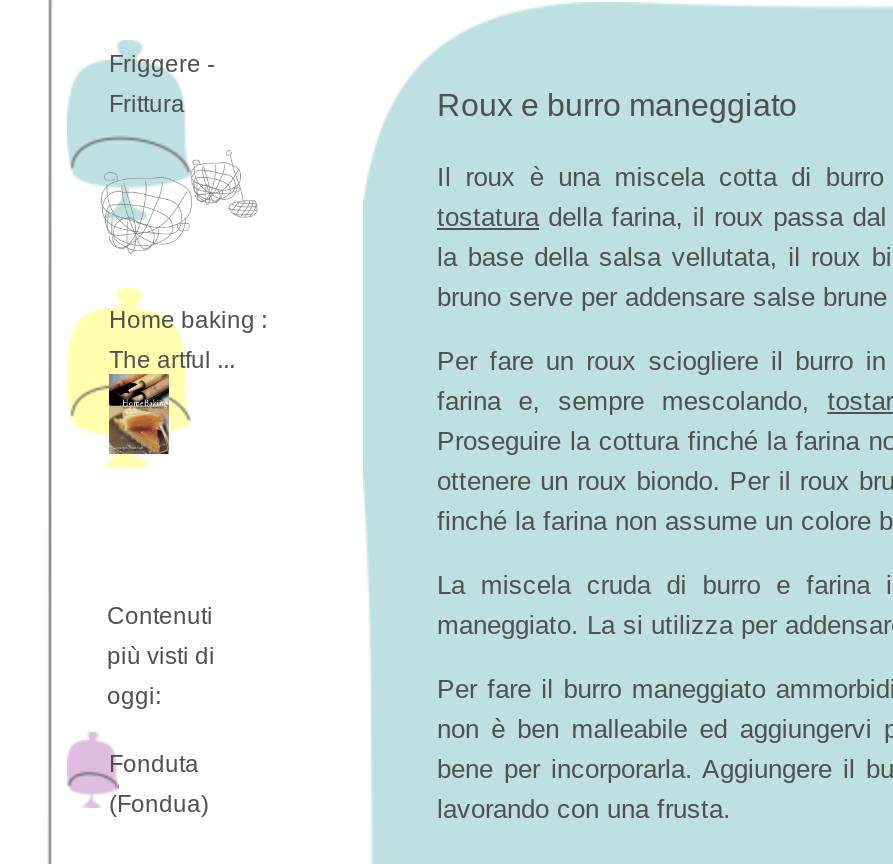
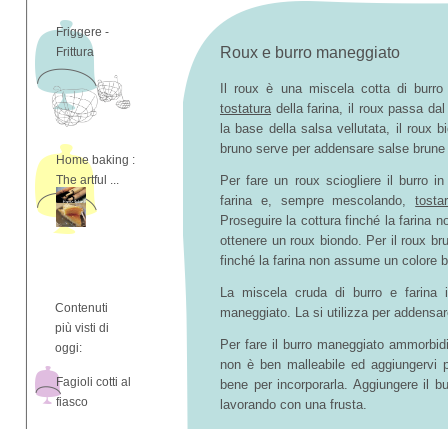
[109,750,209,818] Fonduta | (Fondua) -> [56,375,131,409] Fagioli cotti al | fiasco

